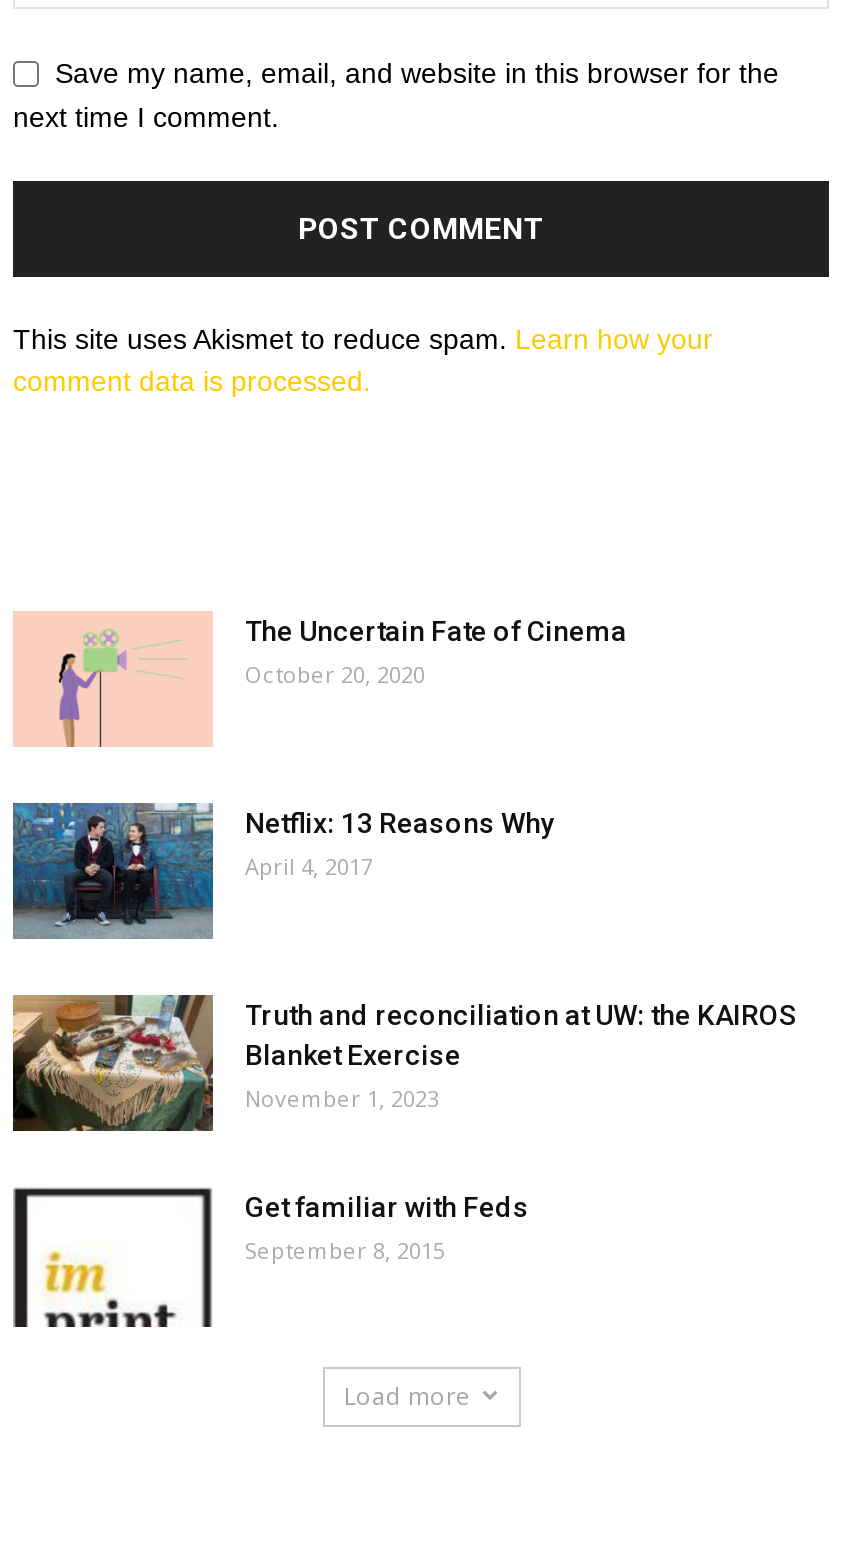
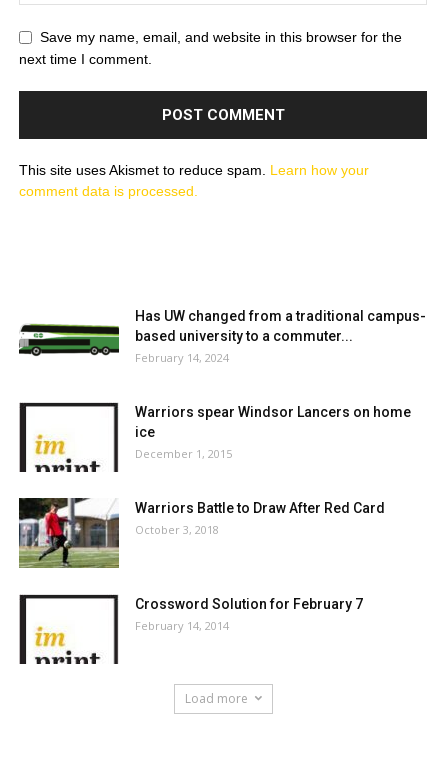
[13,611,627,749] [image] | The Uncertain Fate of Cinema | October 20, 2020 -> [18,307,426,374] [image] | Has UW changed from a traditional campus- | based university to a commuter... | February 14, 2024
[11,801,555,943] [image] | Netflix: 13 Reasons Why | April 4, 2017 -> [19,402,411,473] [image] | Warriors spear Windsor Lancers on home | ice | December 1, 2015
[11,993,797,1135] [image] | Truth and reconciliation at UW: the KAIROS | Blanket Exercise | November 1, 2023 -> [18,497,385,569] [image] | Warriors Battle to Draw After Red Card | October 3, 2018
[245,1190,529,1264] Get familiar with Feds | September 8, 2015 -> [135,596,363,633] Crossword Solution for February 7 | February 14, 2014

